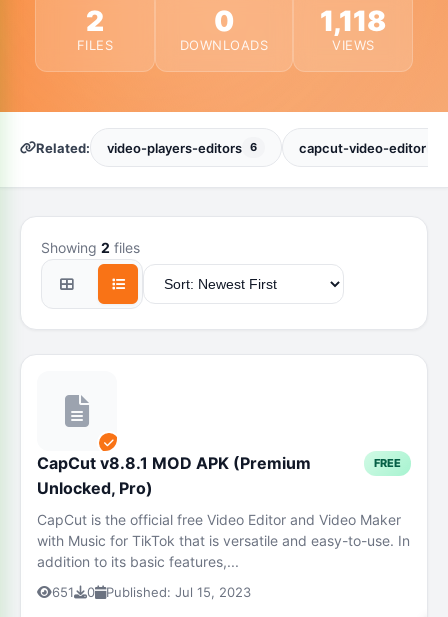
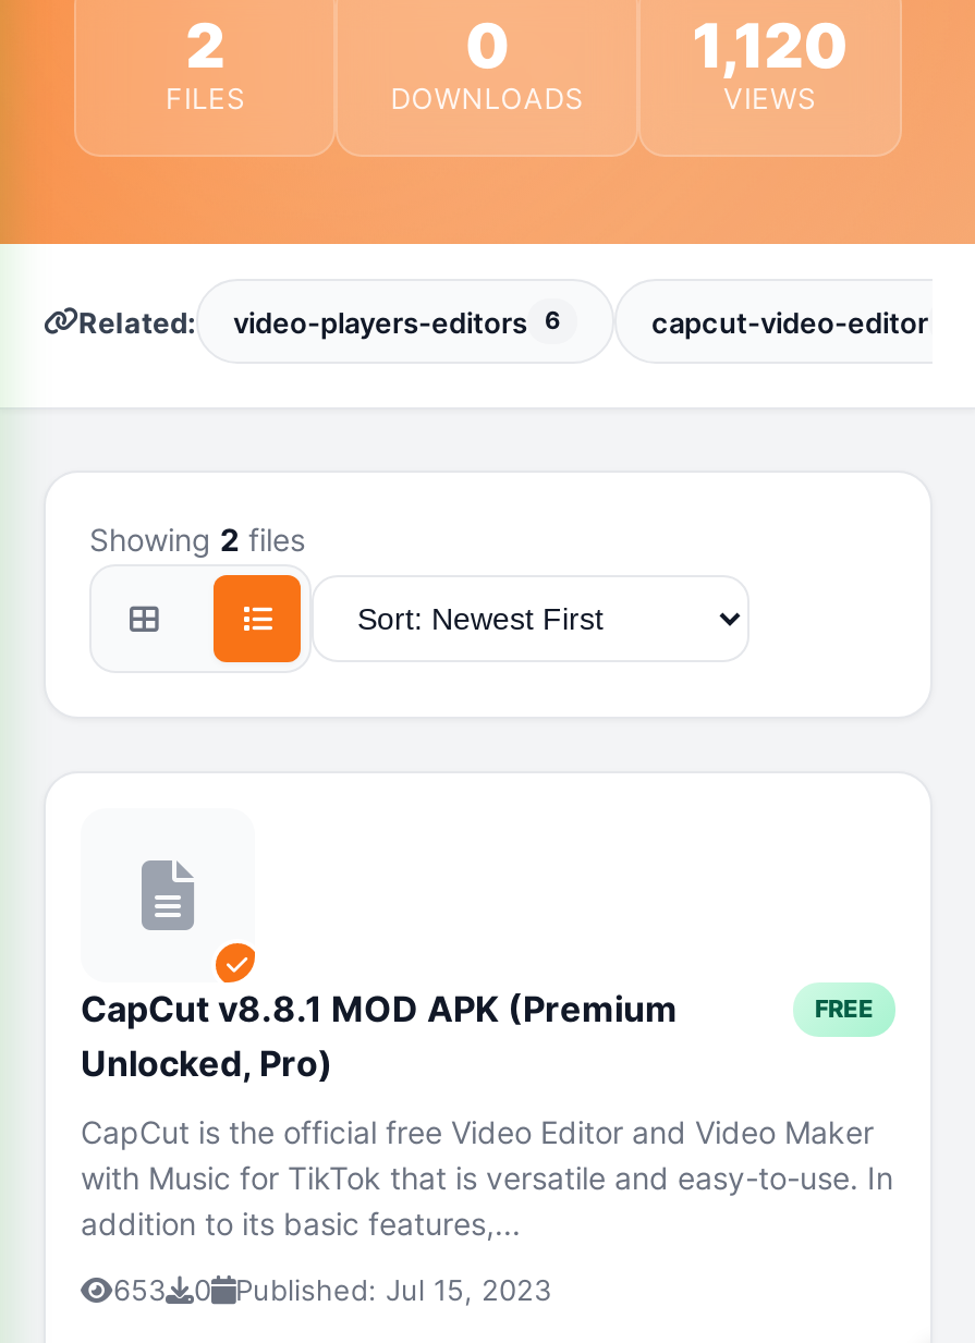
[320,4,386,38] 1,118 -> [692,9,847,83] 1,120
[52,584,251,600] 651 0 Published: Jul 15, 2023 -> [113,1272,551,1307] 653 0 Published: Jul 15, 2023

